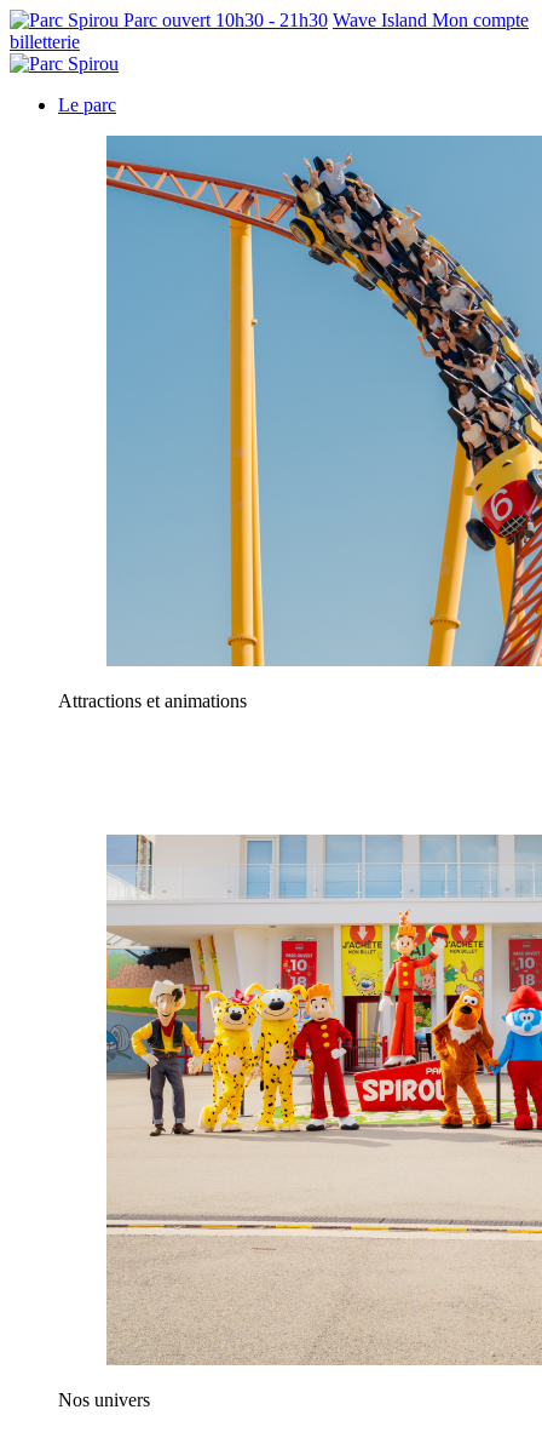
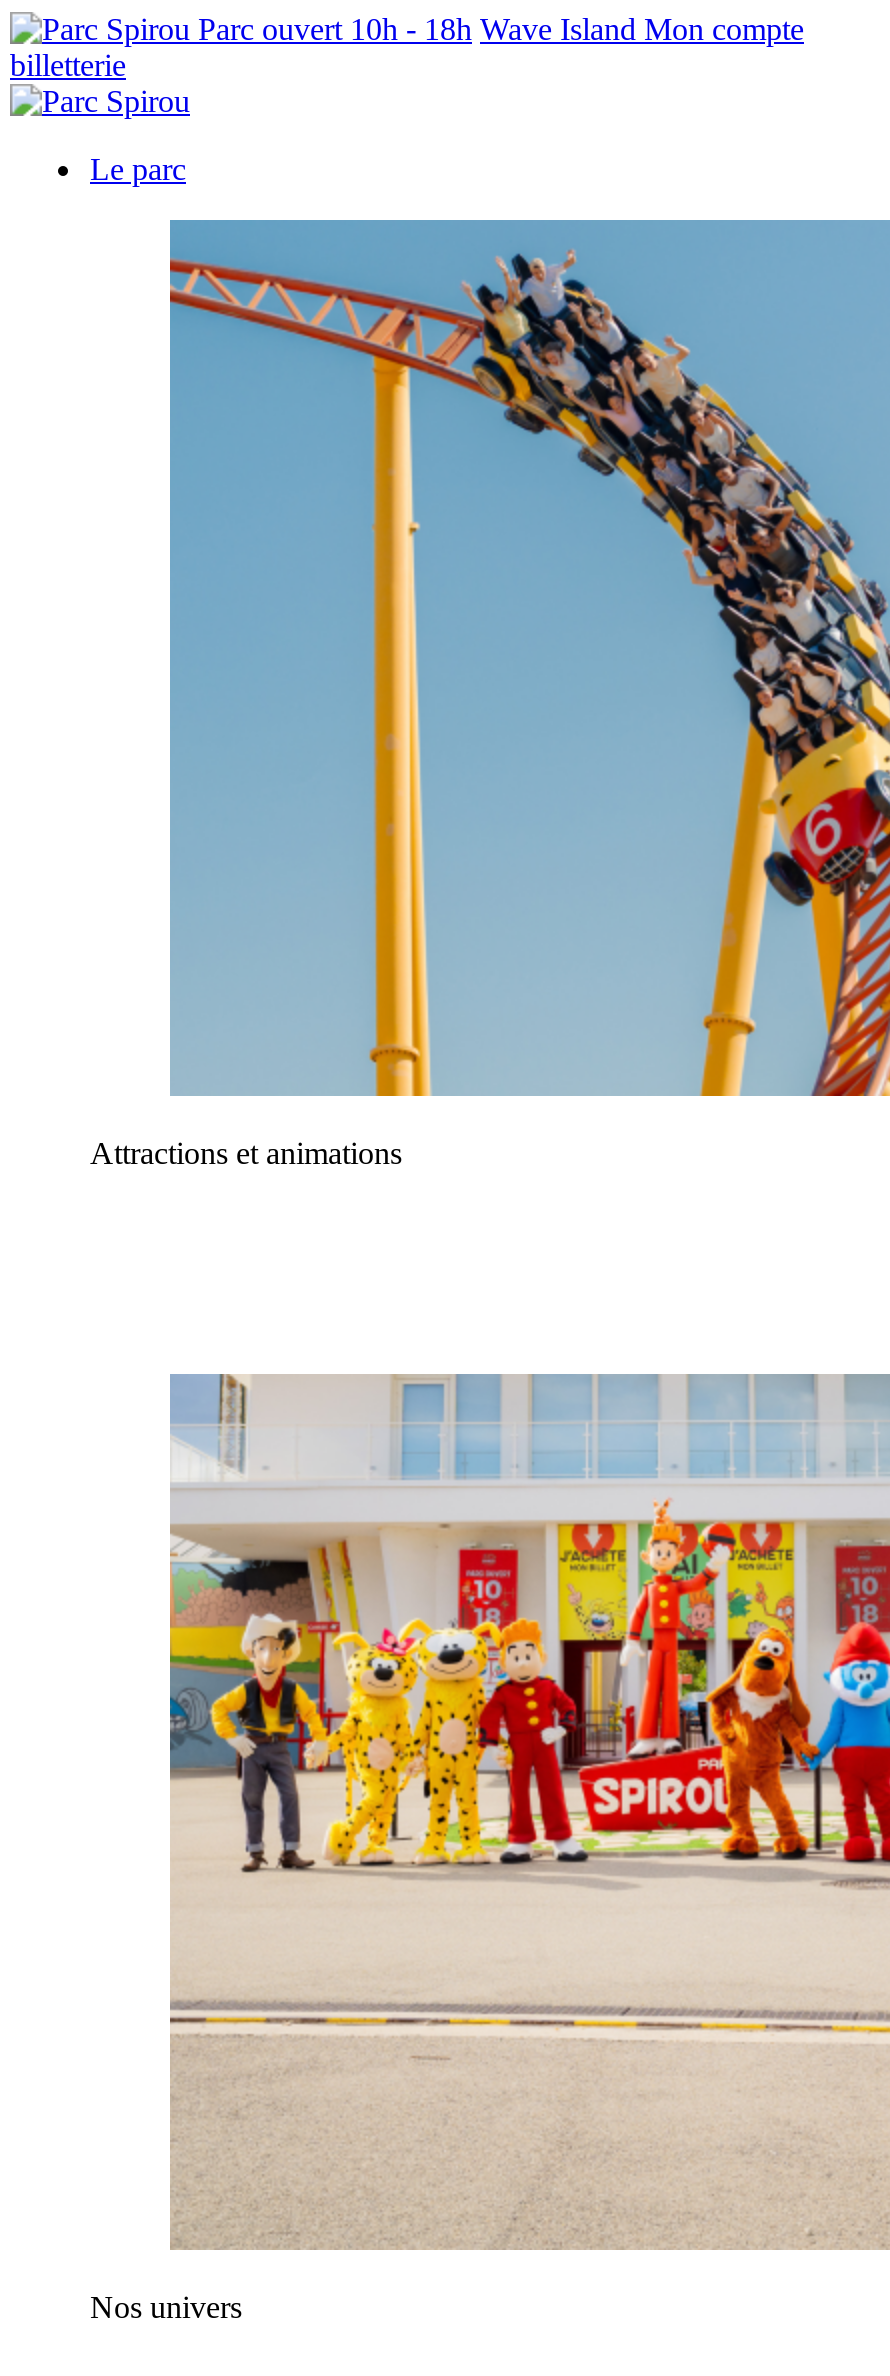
[119,10,529,30] Parc ouvert 10h30 - 21h30 Wave Island Mon compte -> [190,12,804,46] Parc ouvert 10h - 18h Wave Island Mon compte

